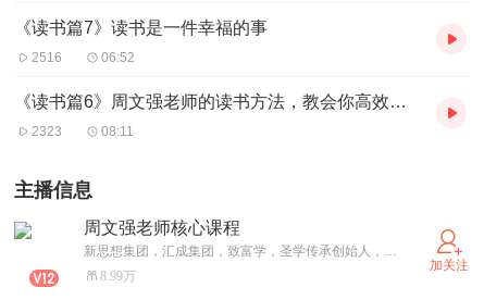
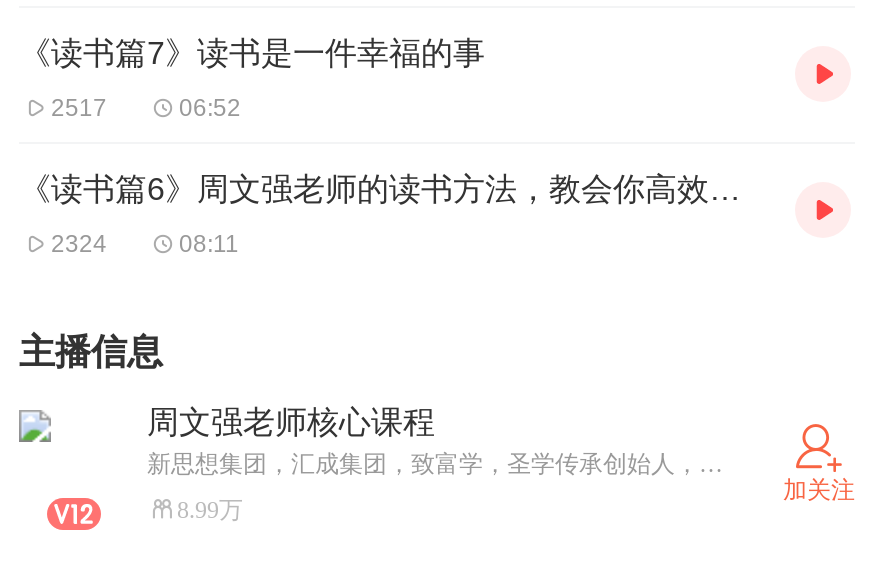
[32,50,62,65] 2516 -> [51,94,107,122] 2517
[32,124,62,139] 2323 -> [51,230,107,258] 2324

